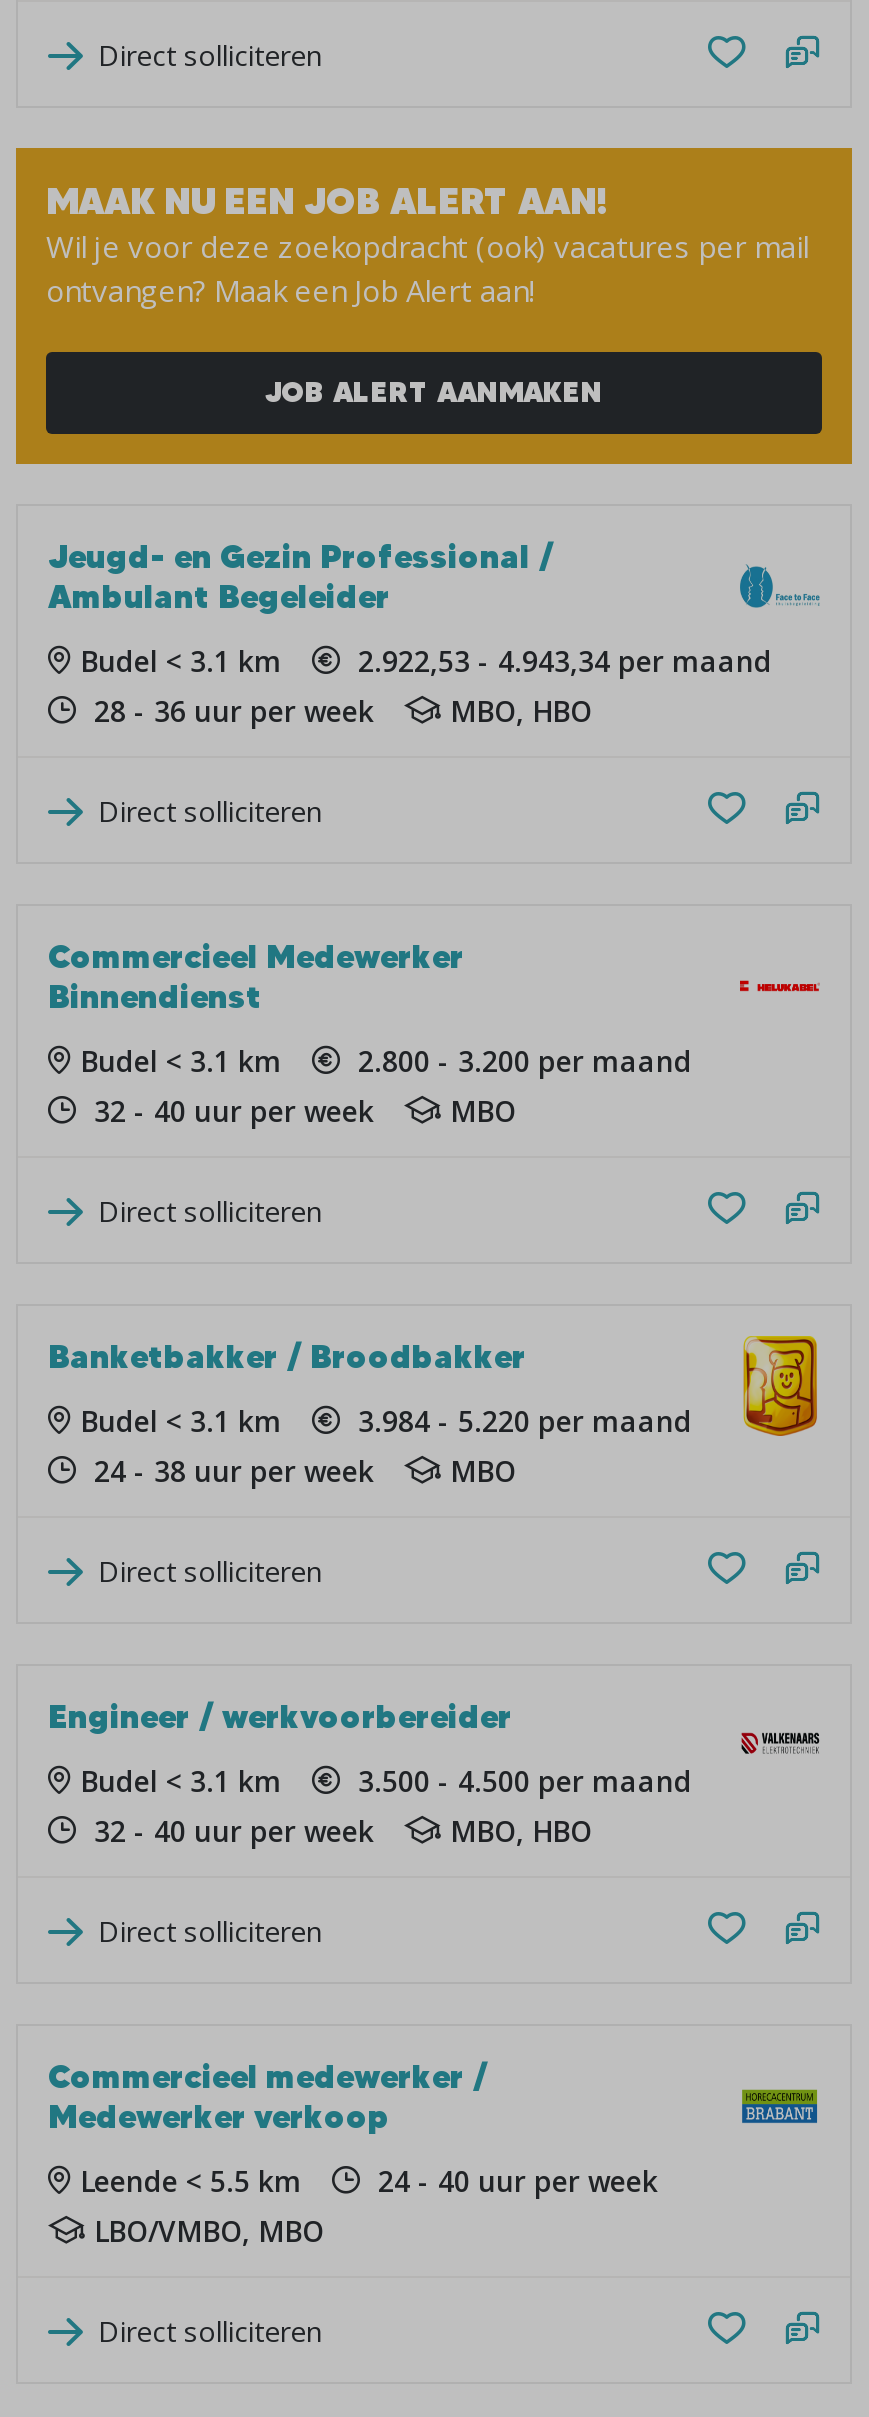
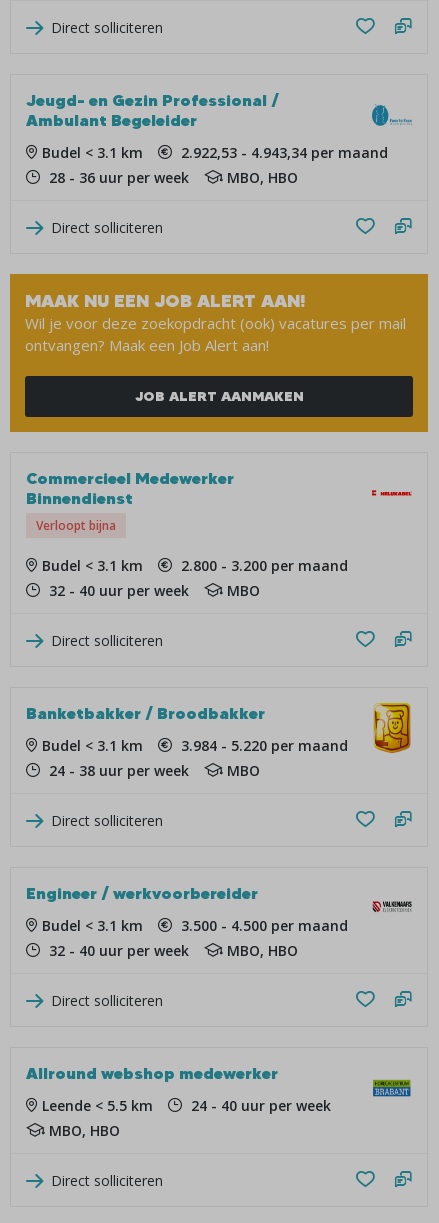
moved [14,146,854,466] -> [9,273,429,433]: [image] | MAAK NU EEN JOB ALERT AAN! | Wil je voor deze zoekopdracht (ook) vacatures per mail | ontvangen? Maak een Job Alert aan! | JOB ALERT AANMAKEN
moved [48,536,772,830] -> [26,90,388,237]: Jeugd- en Gezin Professional / | Ambulant Begeleider | Budel < 3.1 km | 2.922,53 - 4.943,34 per maand | 28 - 36 uur per week | MBO, HBO | Direct solliciteren
none -> [36,517,116,534] Verloopt bijna
moved [48,1042,818,1950] -> [26,556,411,1010]: [image] | Budel < 3.1 km | 2.800 - 3.200 per maand | ... | MBO, HBO | Direct solliciteren
[48,2056,488,2136] Commercieel medewerker / | Medewerker verkoop -> [26,1063,278,1083] Allround webshop medewerker
[94,2212,324,2250] LBO/VMBO, MBO -> [49,1121,120,1140] MBO, HBO

